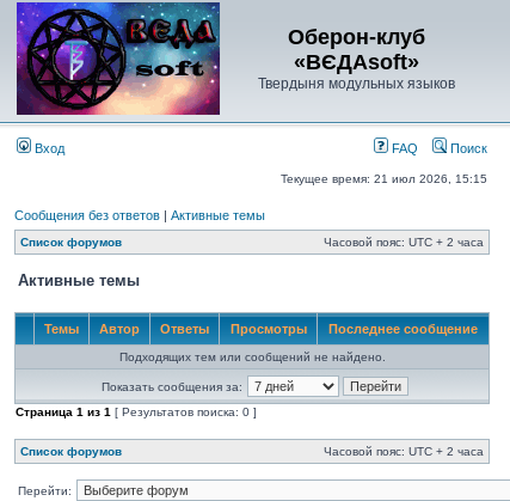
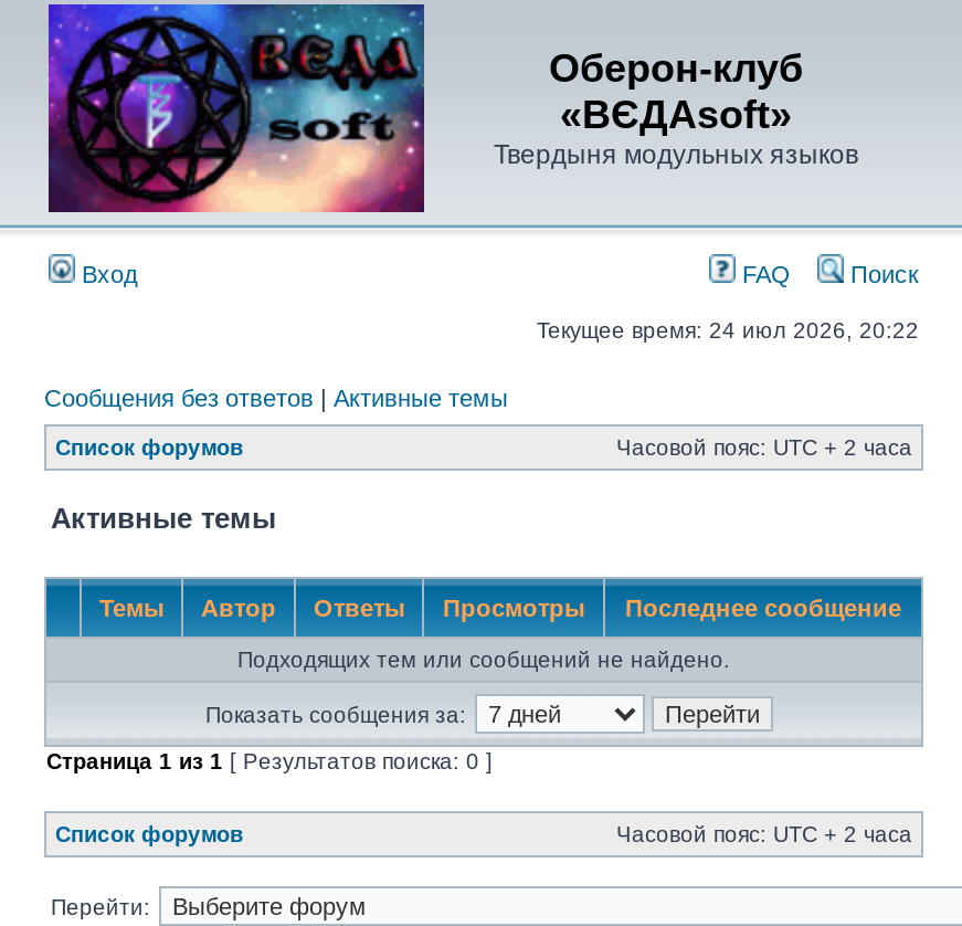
[281,172,487,185] Текущее время: 21 июл 2026, 15:15 -> [537,318,919,343] Текущее время: 24 июл 2026, 20:22

